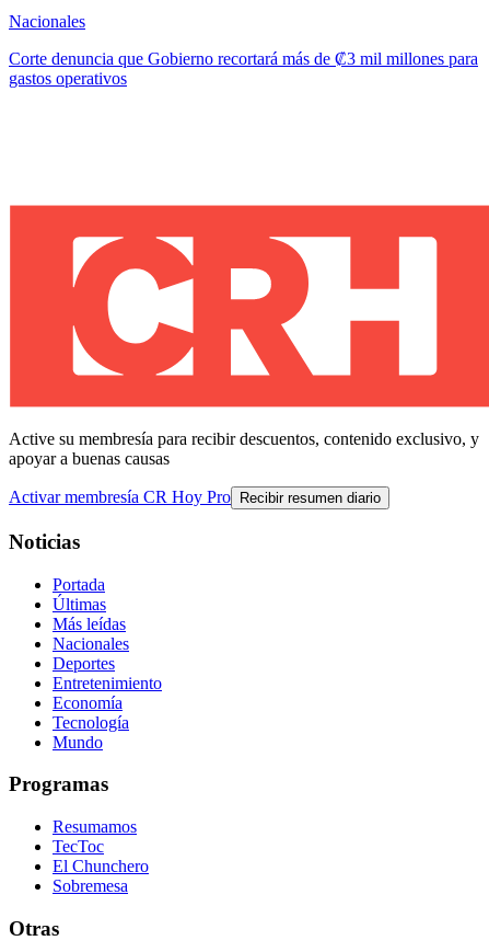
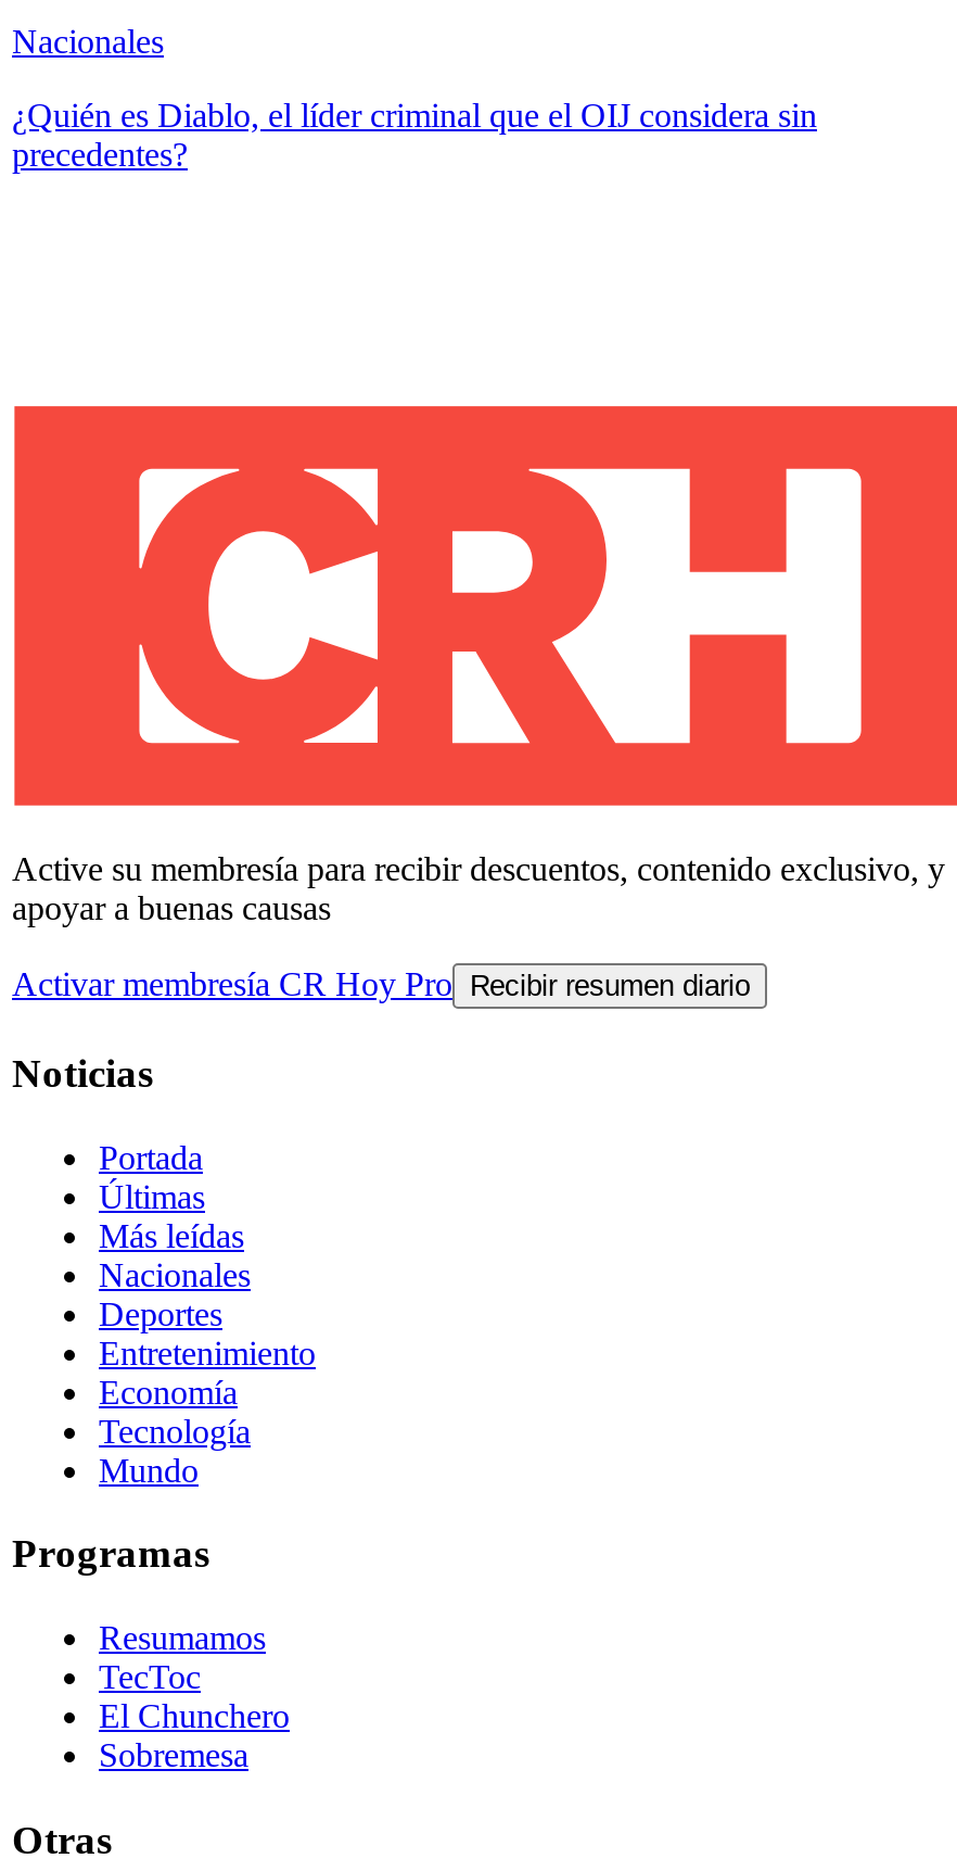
[9,50,478,88] Corte denuncia que Gobierno recortará más de ₡3 mil millones para | gastos operativos -> [12,97,817,173] ¿Quién es Diablo, el líder criminal que el OIJ considera sin | precedentes?

